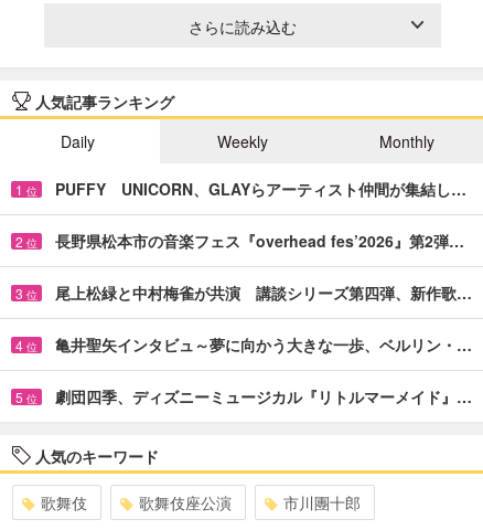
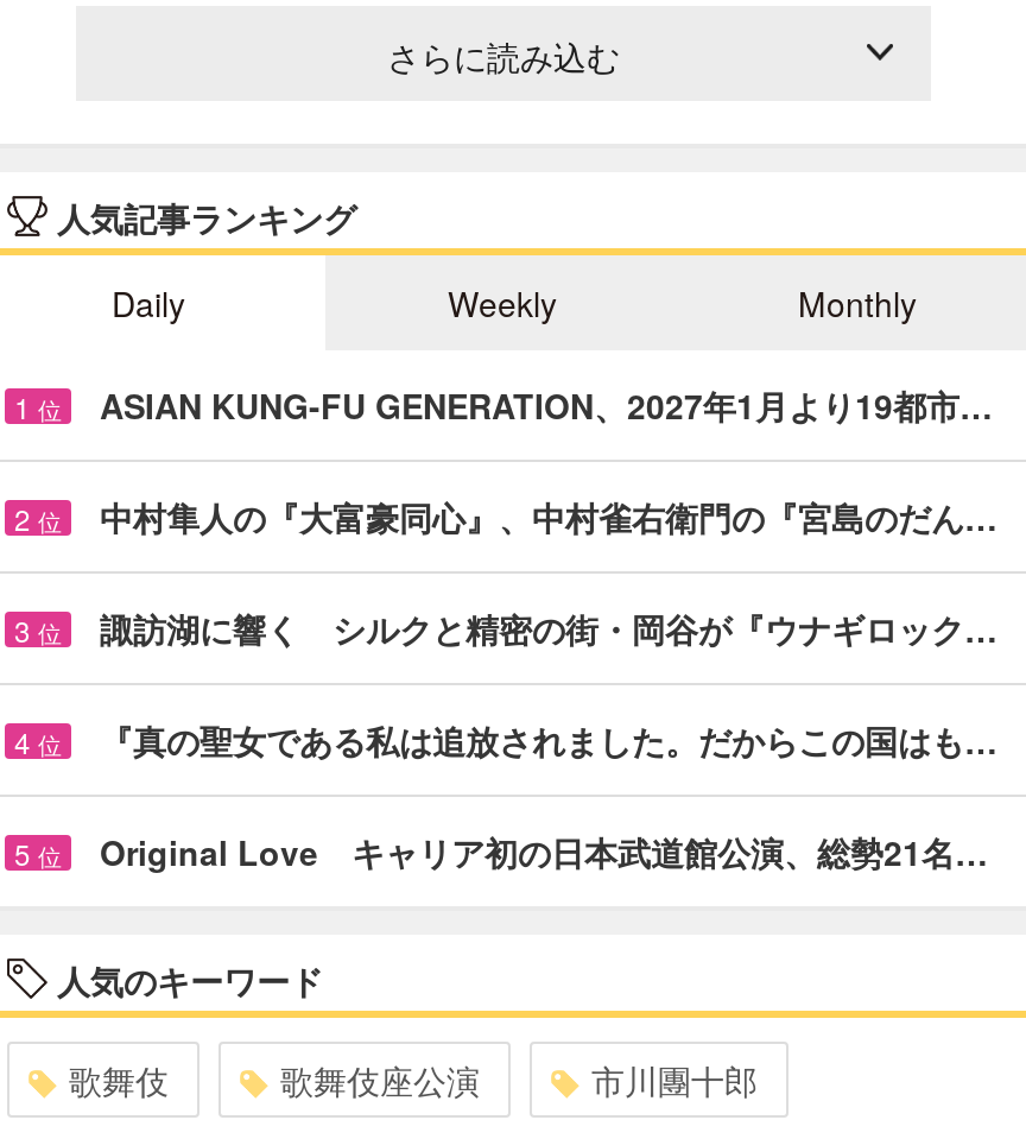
[55,178,466,200] PUFFY UNICORN、GLAYらアーティスト仲間が集結し… -> [100,381,993,428] ASIAN KUNG-FU GENERATION、2027年1月より19都市…
[55,229,464,252] 長野県松本市の音楽フェス『overhead fes’2026』第2弾… -> [100,492,997,540] 中村隼人の『大富豪同心』、中村雀右衛門の『宮島のだん…
[55,281,472,303] 尾上松緑と中村梅雀が共演 講談シリーズ第四弾、新作歌… -> [100,604,997,652] 諏訪湖に響く シルクと精密の街・岡谷が『ウナギロック…
[55,333,472,355] 亀井聖矢インタビュ～夢に向かう大きな一歩、ベルリン・… -> [100,716,997,763] 『真の聖女である私は追放されました。だからこの国はも…
[55,385,472,407] 劇団四季、ディズニーミュージカル『リトルマーメイド』… -> [100,827,988,875] Original Love キャリア初の日本武道館公演、総勢21名…

